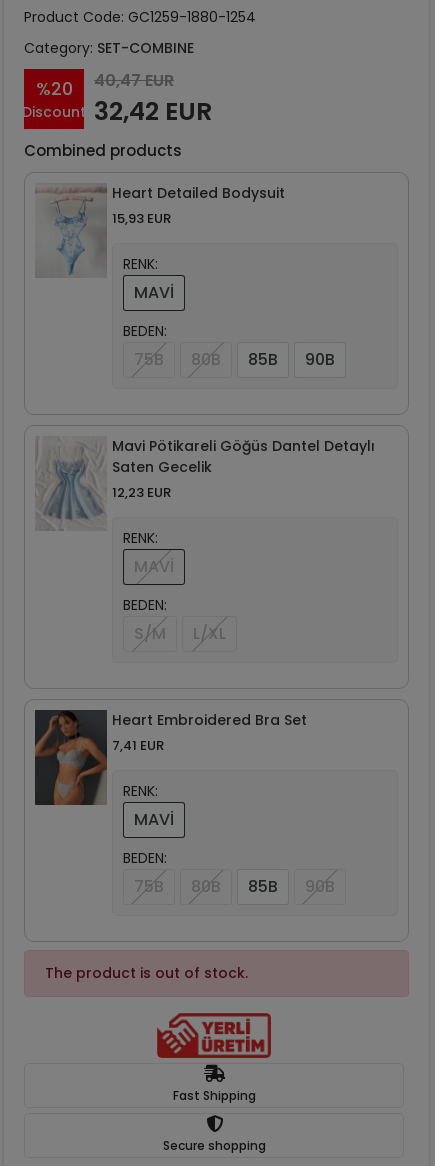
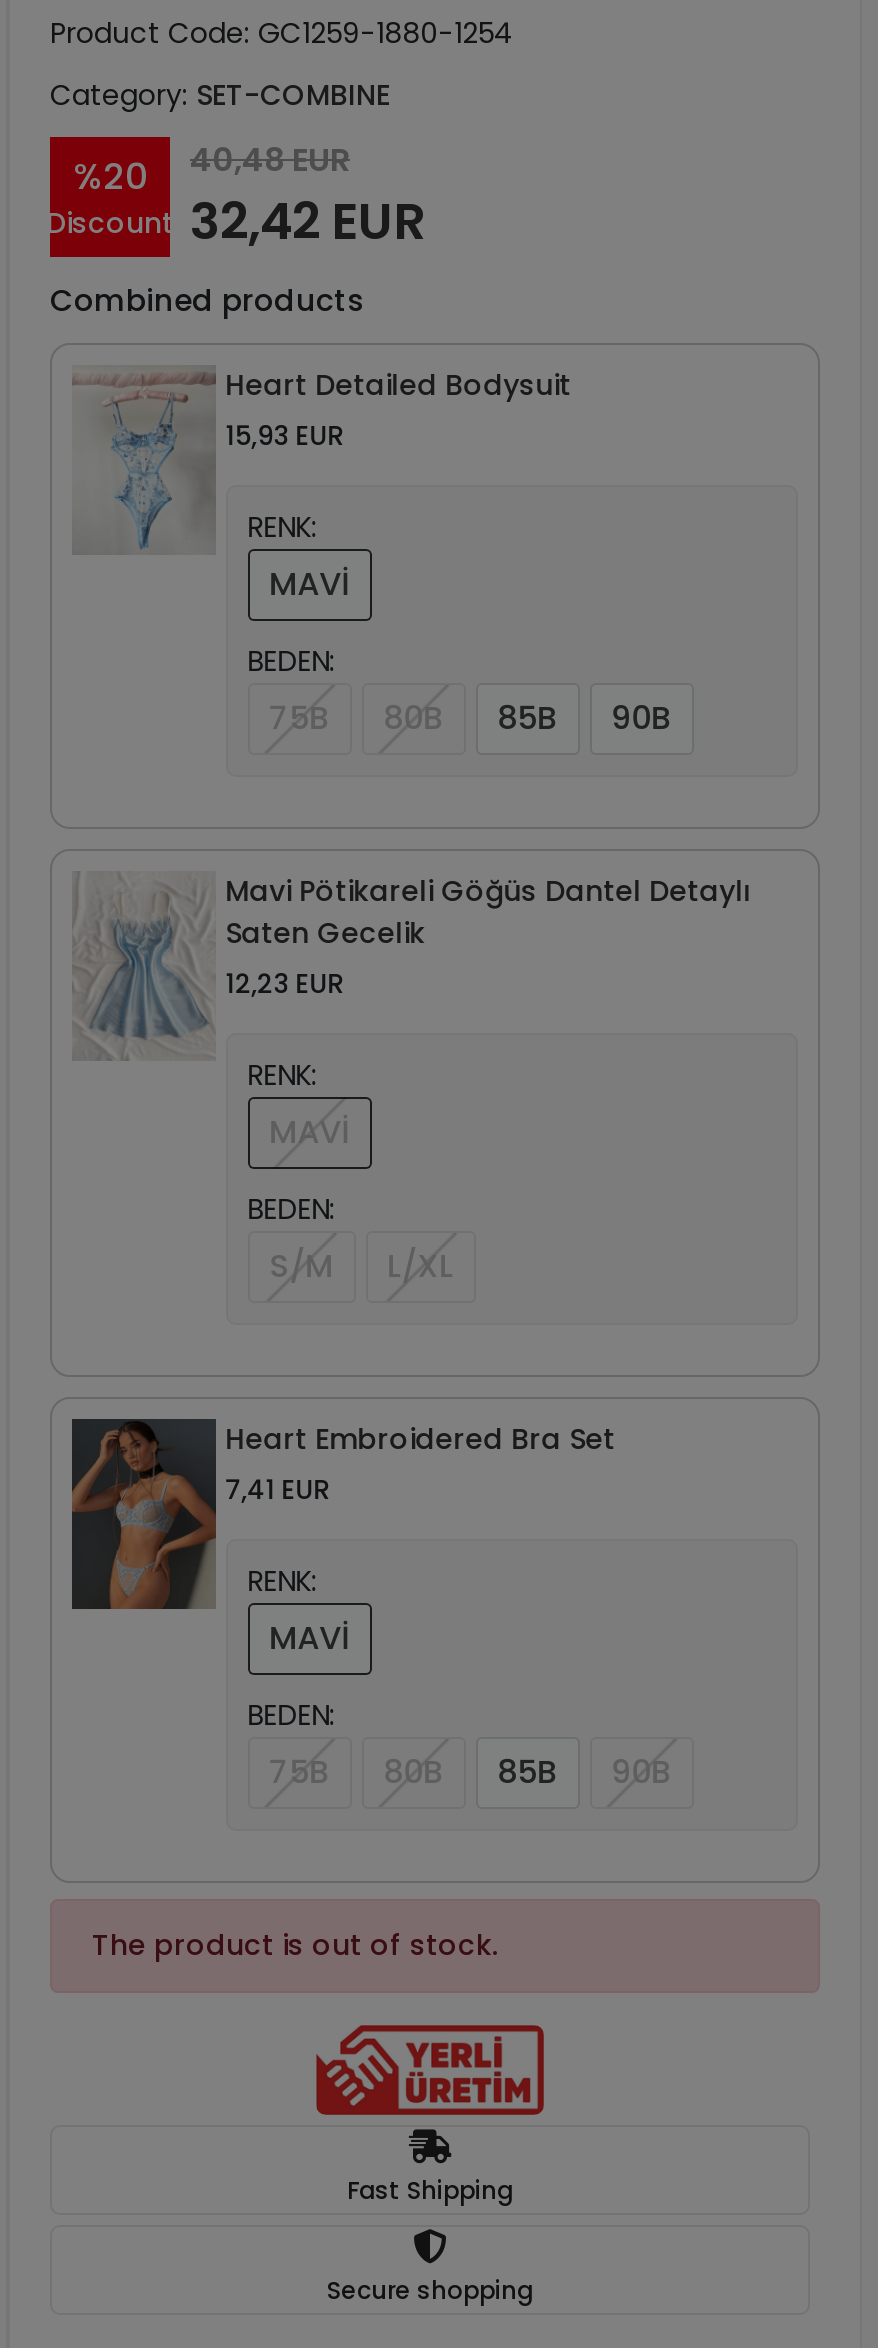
[35,69,174,101] %20 40,47 EUR -> [73,136,350,201] %20 40,48 EUR

